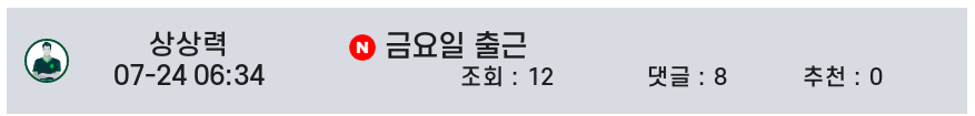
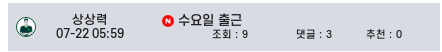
[385,30,527,63] 금요일 출근 -> [178,13,242,28] 수요일 출근
[113,61,265,92] 07-24 06:34 -> [56,27,124,41] 07-22 05:59
[460,65,554,92] 조회 : 12 -> [212,29,248,41] 조회 : 9
[647,65,727,92] 댓글 : 8 -> [296,29,332,41] 댓글 : 3

